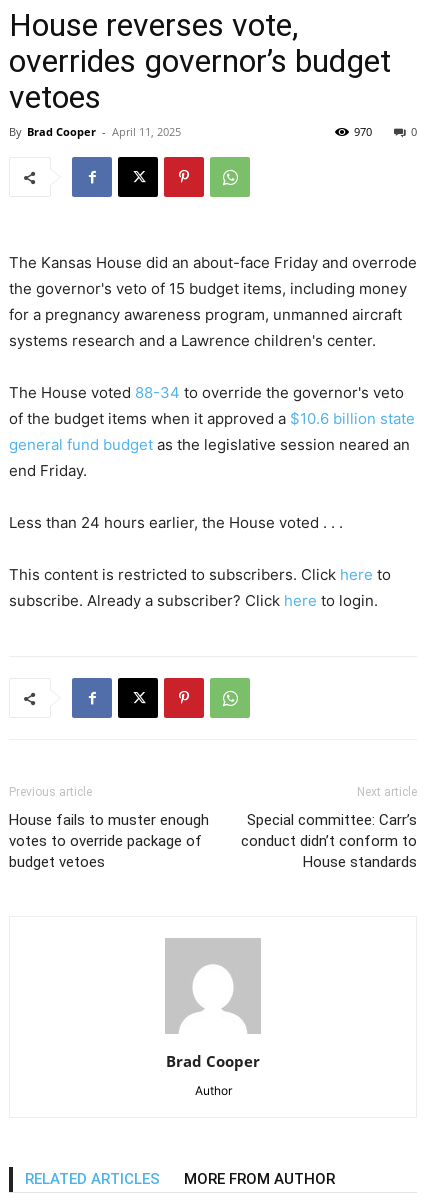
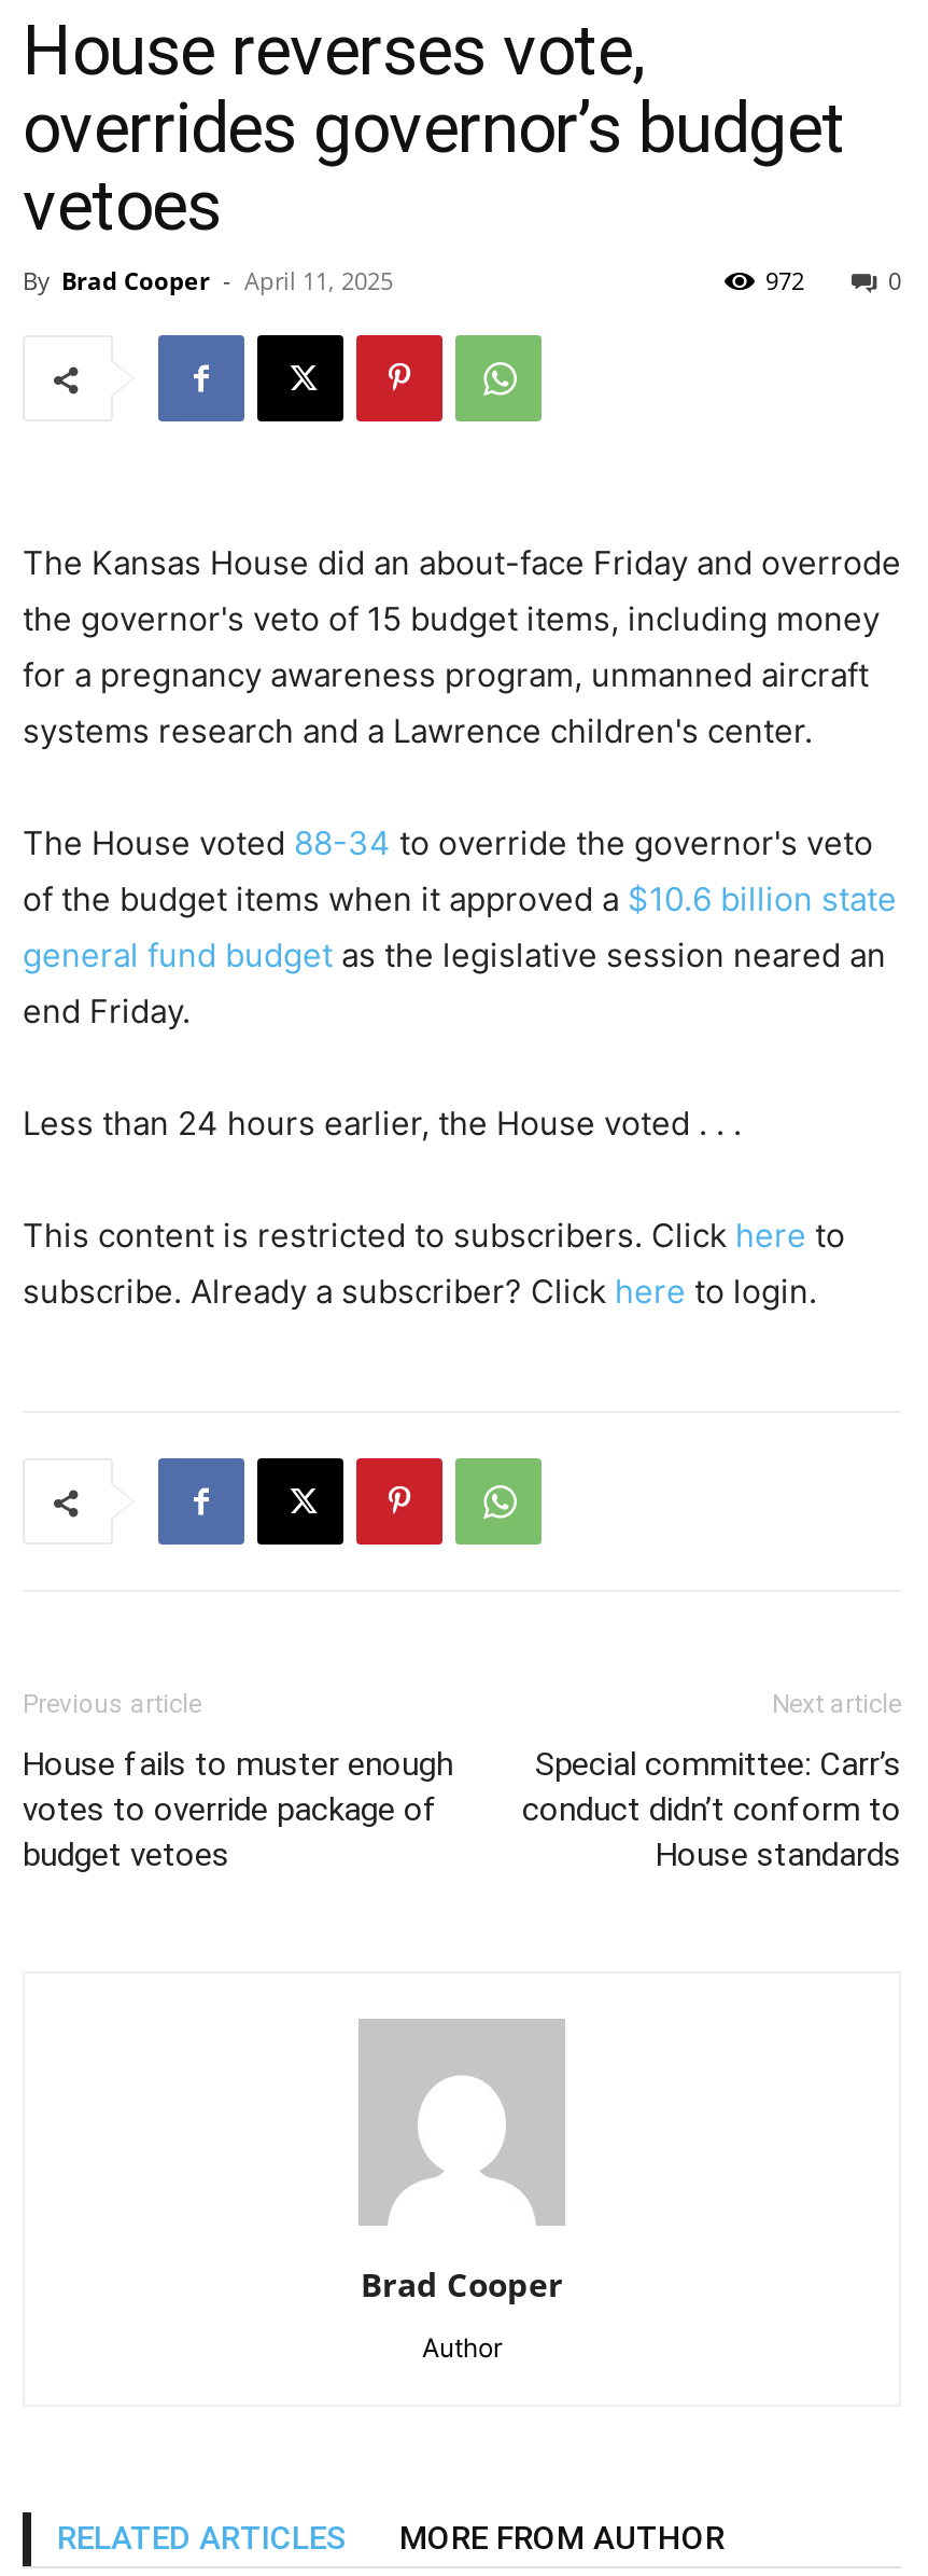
[354,124,372,139] 970 -> [765,264,804,296] 972

